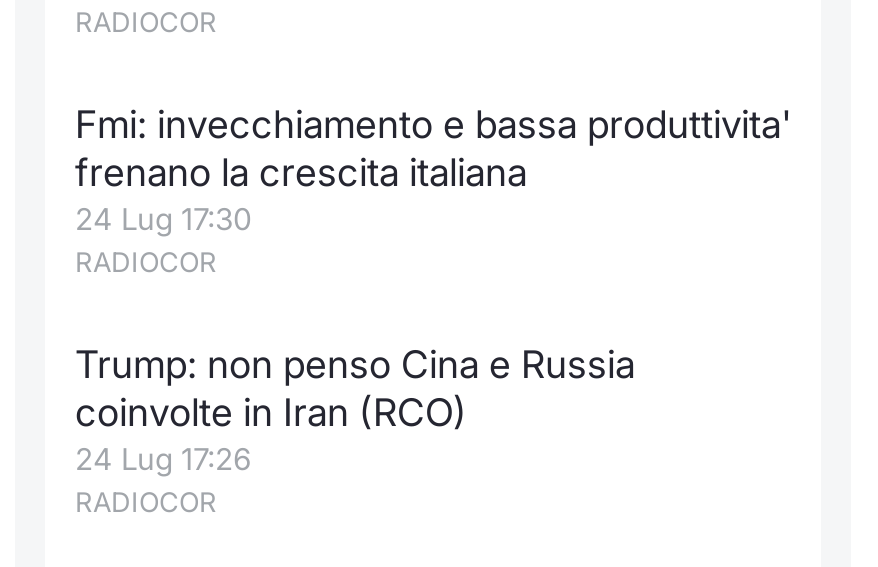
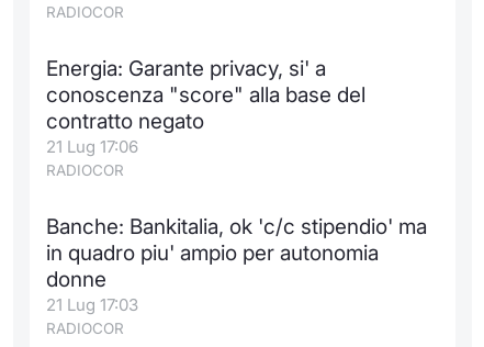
[75,102,791,238] Fmi: invecchiamento e bassa produttivita' | frenano la crescita italiana | 24 Lug 17:30 -> [46,56,365,157] Energia: Garante privacy, si' a | conoscenza "score" alla base del | contratto negato | 21 Lug 17:06
[75,342,635,478] Trump: non penso Cina e Russia | coinvolte in Iran (RCO) | 24 Lug 17:26 -> [46,214,427,315] Banche: Bankitalia, ok 'c/c stipendio' ma | in quadro piu' ampio per autonomia | donne | 21 Lug 17:03

